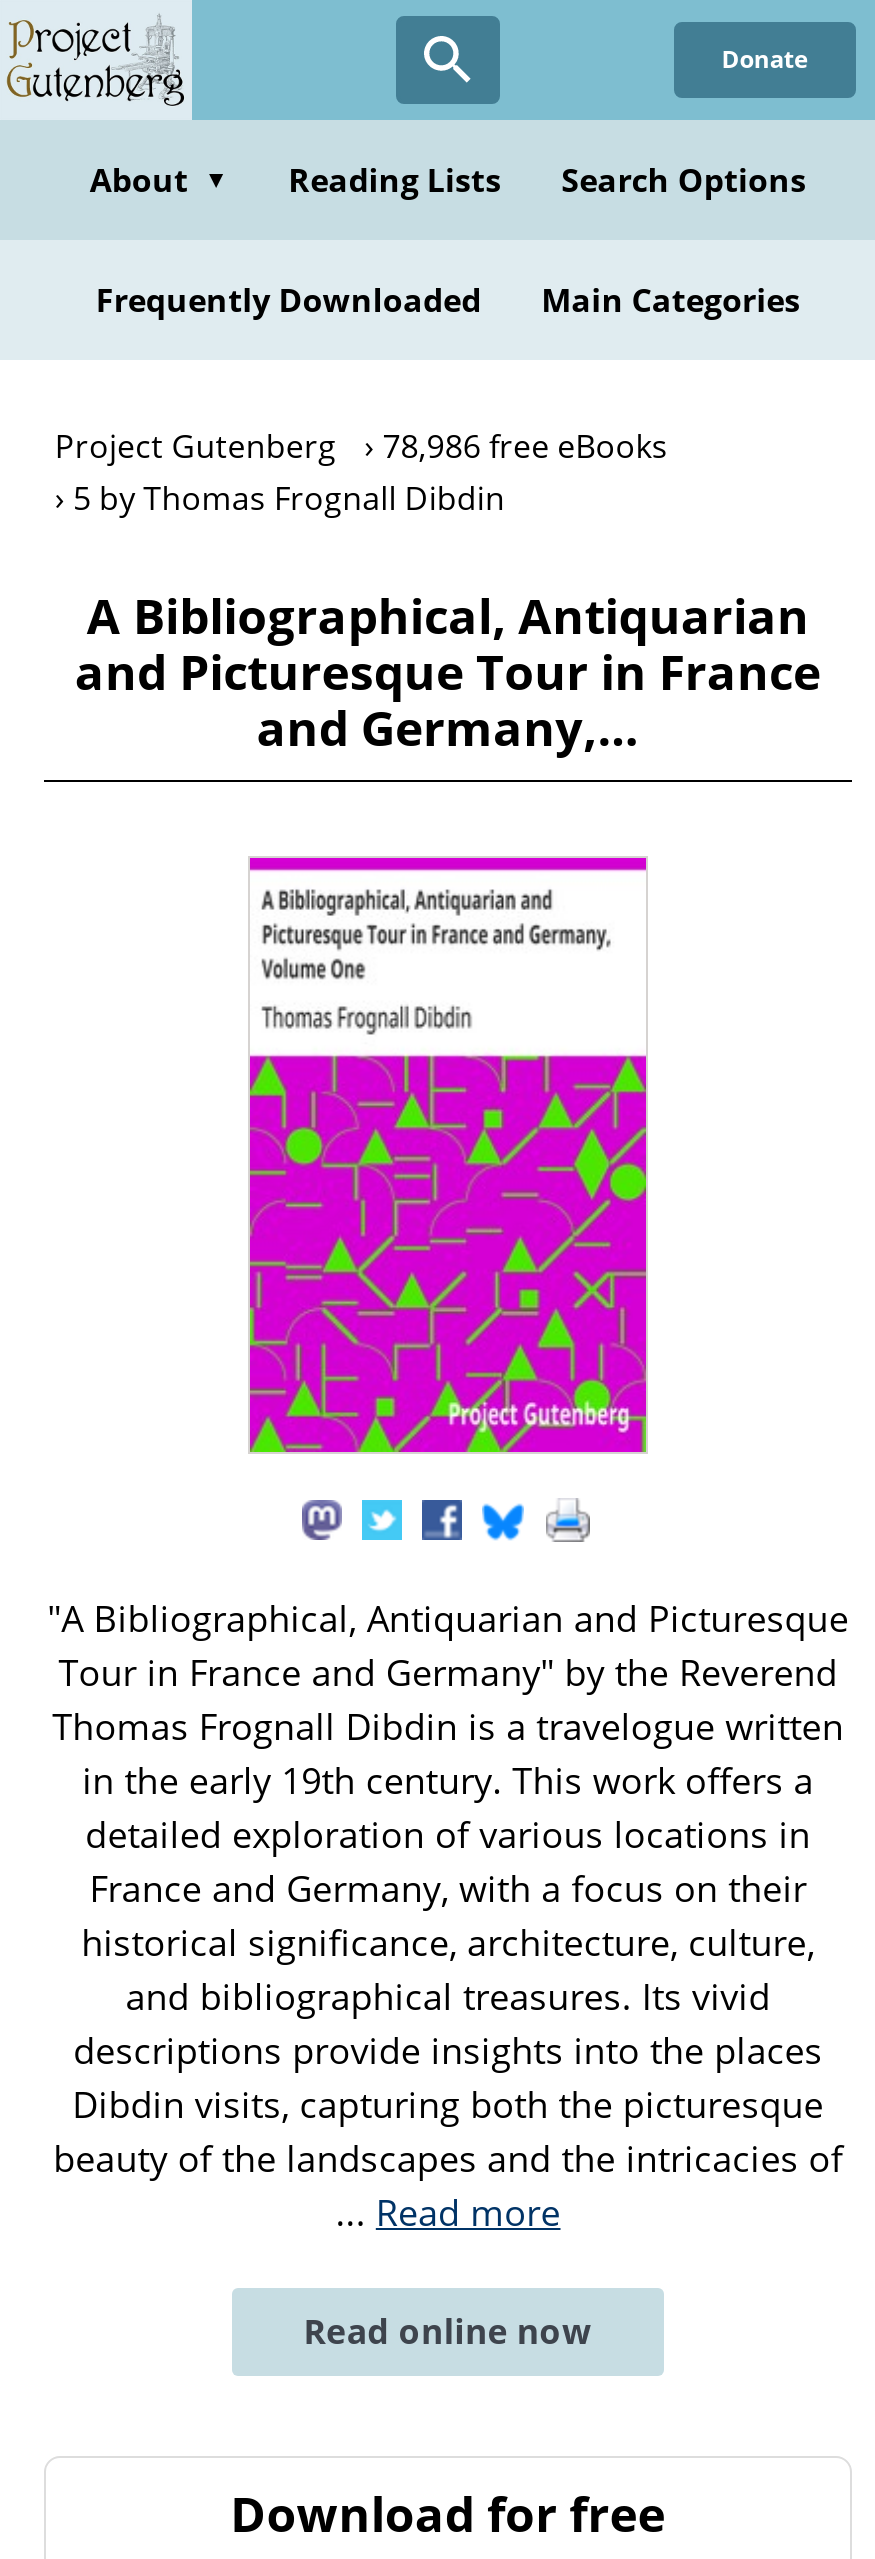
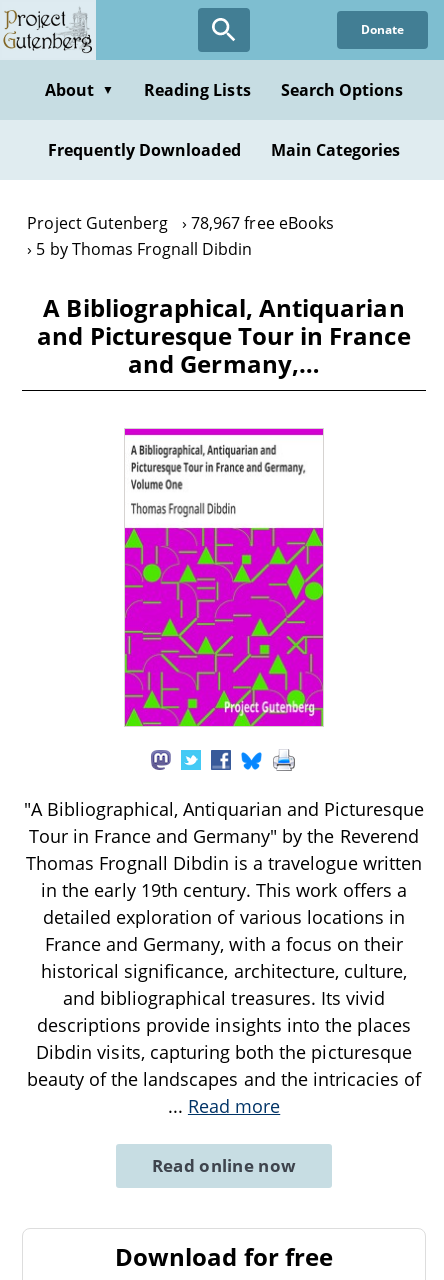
[55,424,668,468] Project Gutenberg 78,986 free eBooks -> [27,212,334,234] Project Gutenberg 78,967 free eBooks

